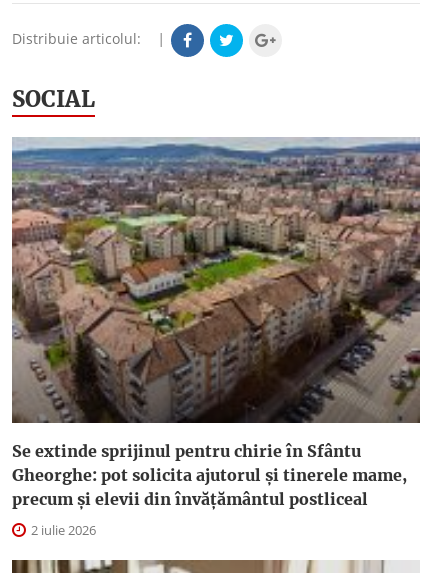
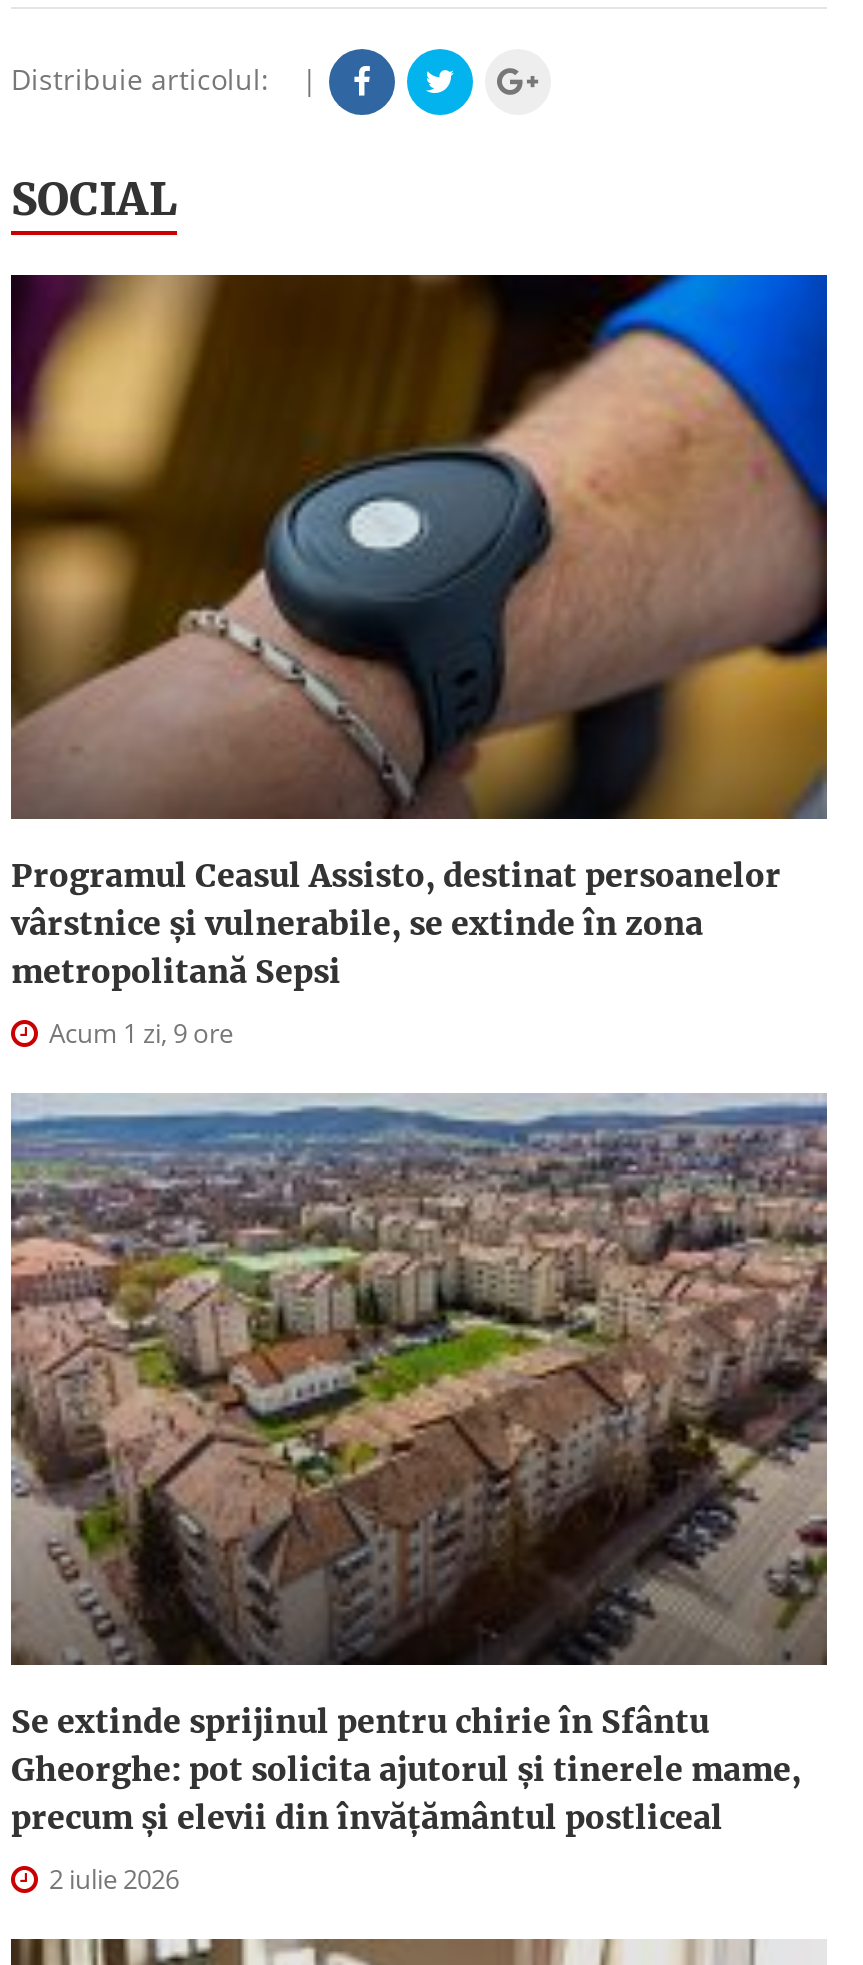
none -> [9,273,829,1051] [image] | Programul Ceasul Assisto, destinat persoanelor | vârstnice şi vulnerabile, se extinde în zona | metropolitană Sepsi | Acum 1 zi, 9 ore

